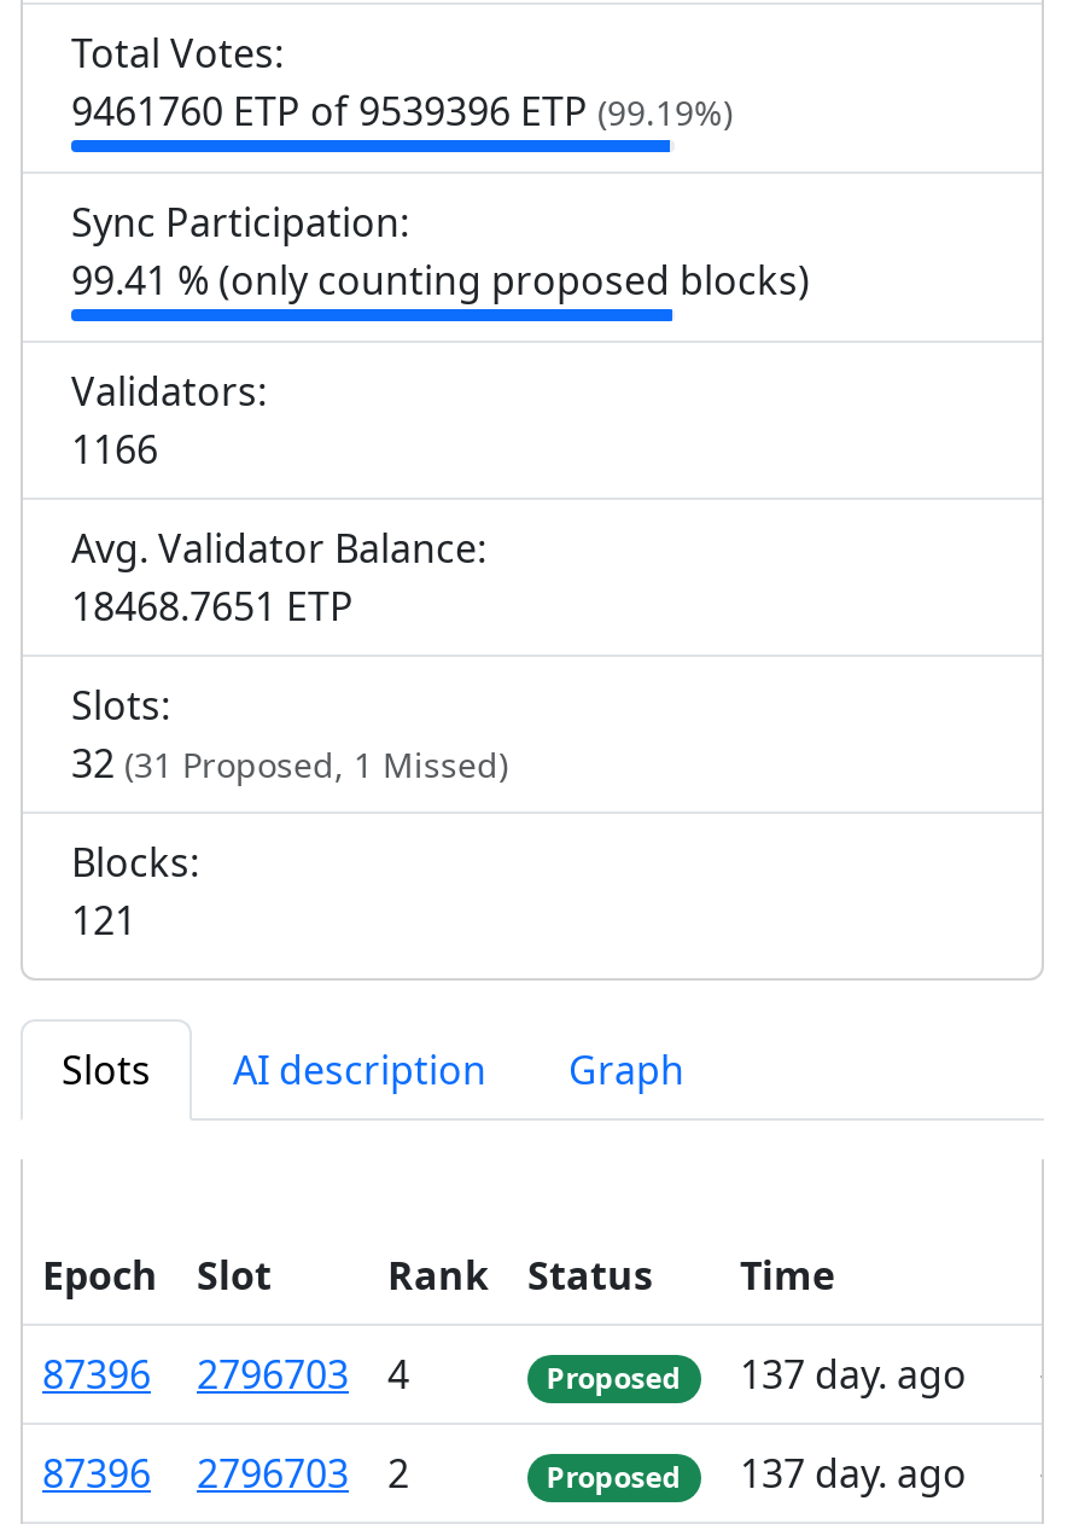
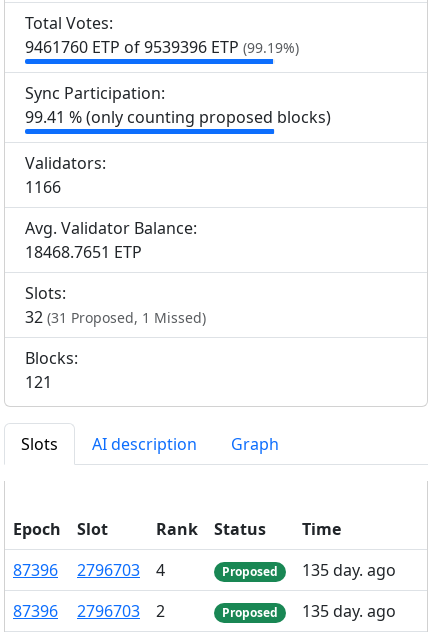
[546,1348,967,1401] Proposed 137 day. ago -> [222,559,396,581] Proposed 135 day. ago
[546,1447,967,1500] Proposed 137 day. ago -> [222,600,396,622] Proposed 135 day. ago

